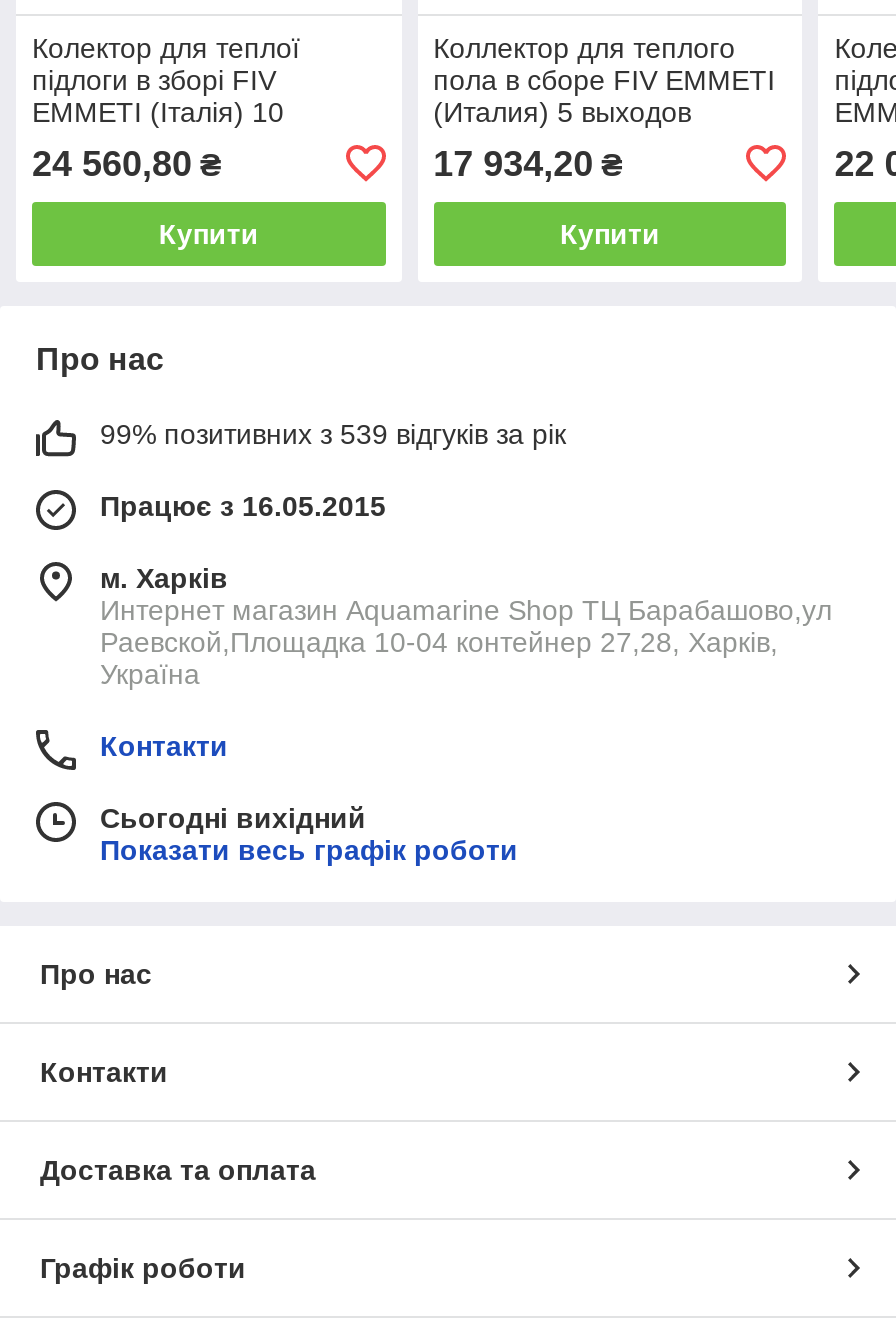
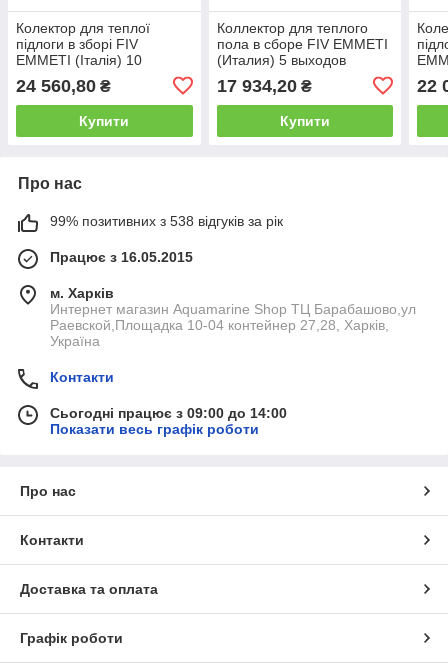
[100,418,566,450] 99% позитивних з 539 відгуків за рік -> [50,213,283,229] 99% позитивних з 538 відгуків за рік
[100,802,366,834] Сьогодні вихідний -> [50,405,287,421] Сьогодні працює з 09:00 до 14:00

